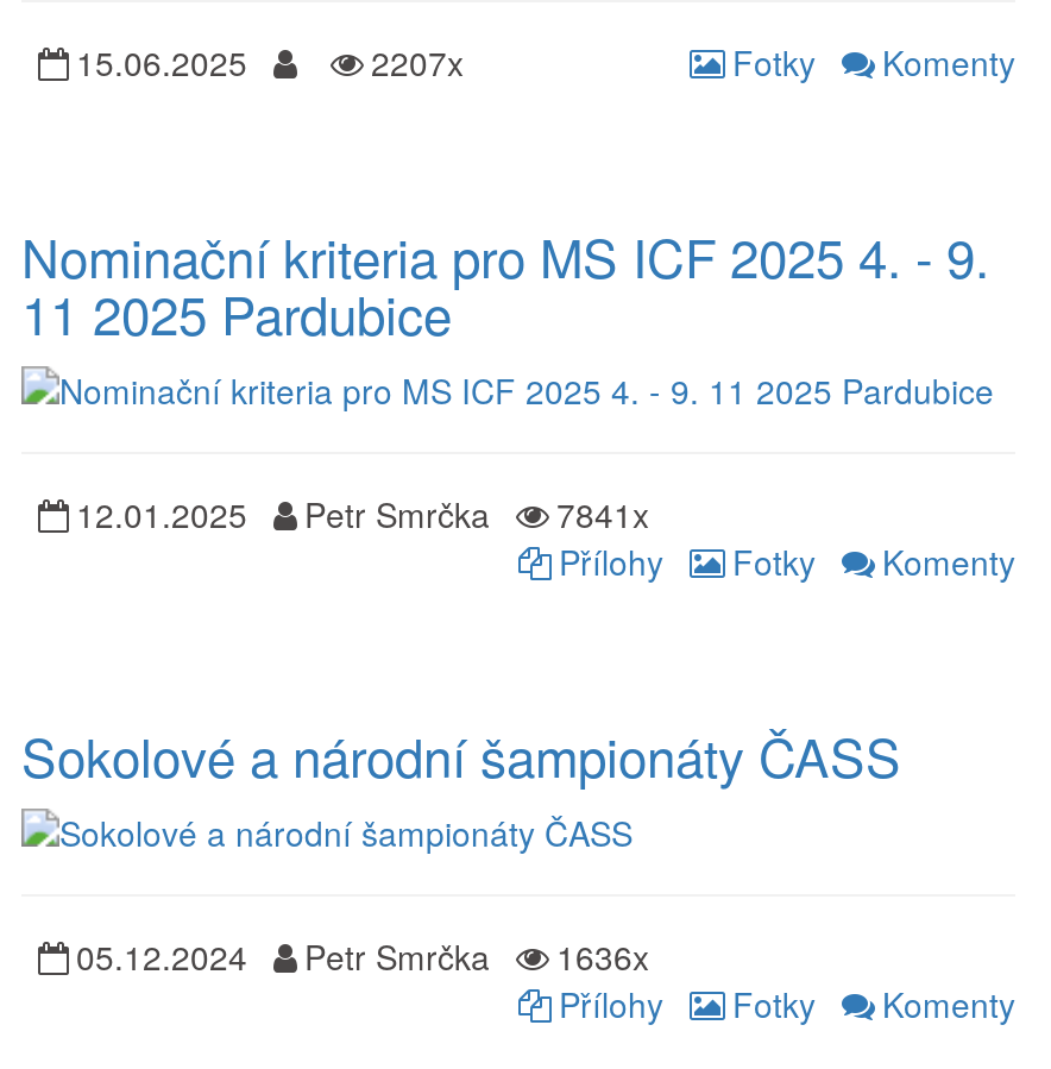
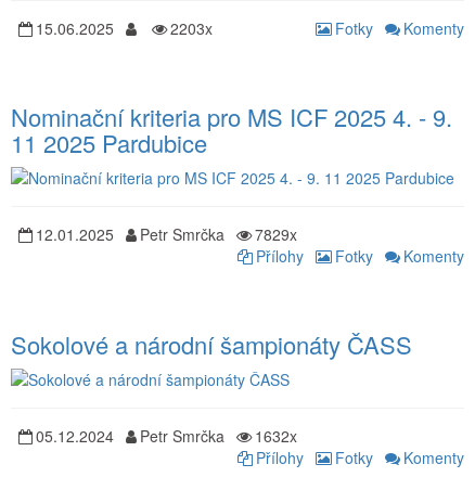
[371,38,464,86] 2207x -> [170,17,213,39] 2203x
[76,490,649,537] 12.01.2025 Petr Smrčka 7841x -> [36,223,297,245] 12.01.2025 Petr Smrčka 7829x
[76,932,649,980] 05.12.2024 Petr Smrčka 1636x -> [36,425,297,447] 05.12.2024 Petr Smrčka 1632x

